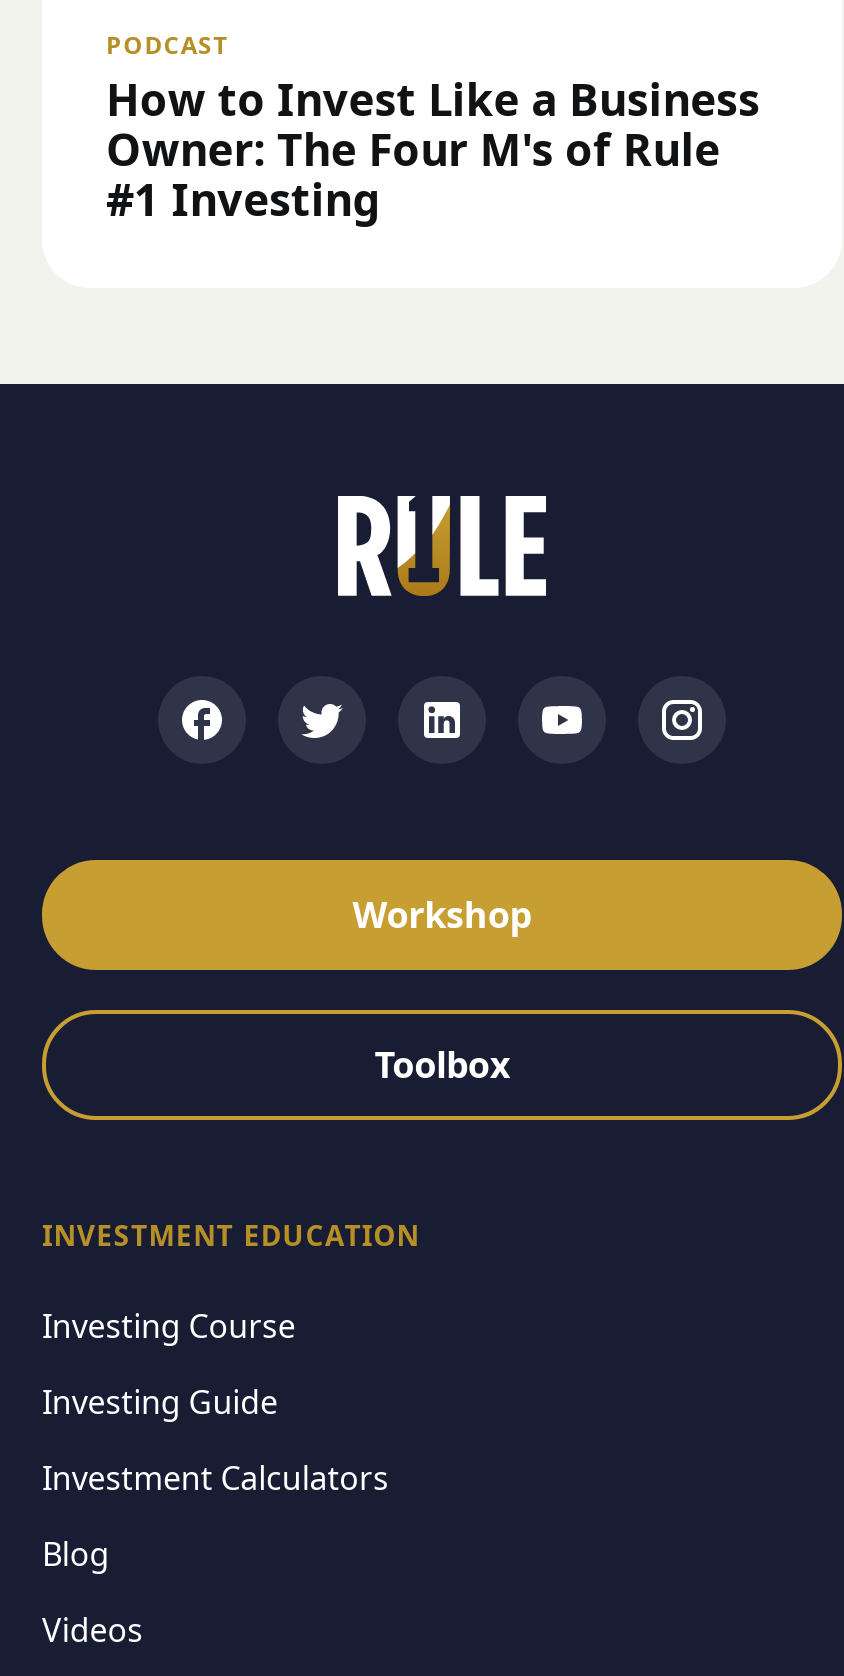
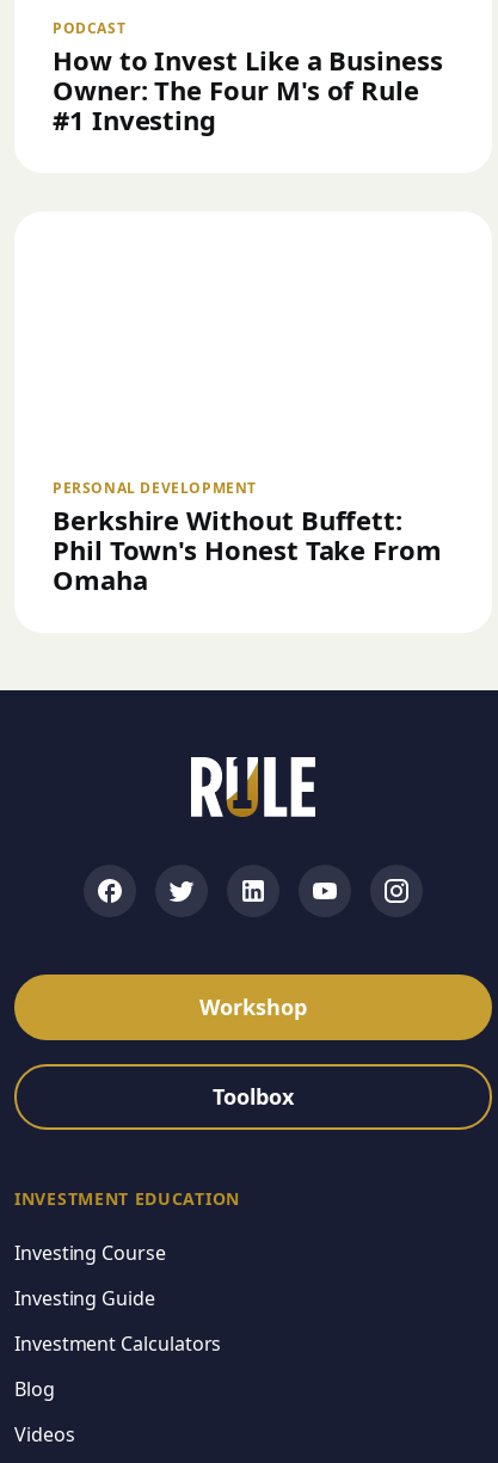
none -> [53,478,442,598] PERSONAL DEVELOPMENT | Berkshire Without Buffett: | Phil Town's Honest Take From | Omaha

